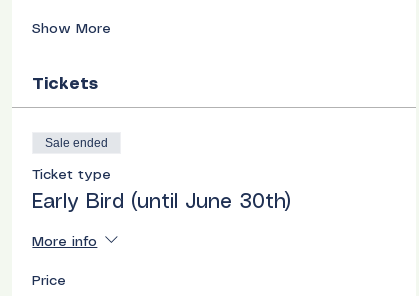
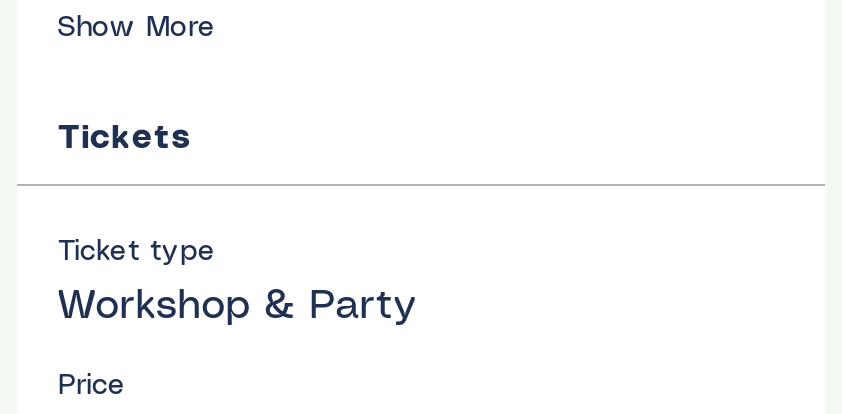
[45,136,108,150] Sale ended -> none
[32,193,291,249] Early Bird (until June 30th) | More info -> [58,288,418,326] Workshop & Party

